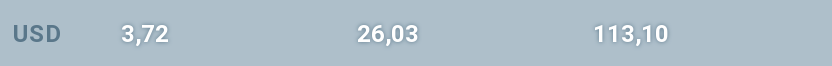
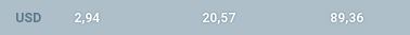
[121,21,169,49] 3,72 -> [74,11,100,26] 2,94
[357,21,419,49] 26,03 -> [202,11,235,26] 20,57
[593,21,669,49] 113,10 -> [330,11,363,26] 89,36

